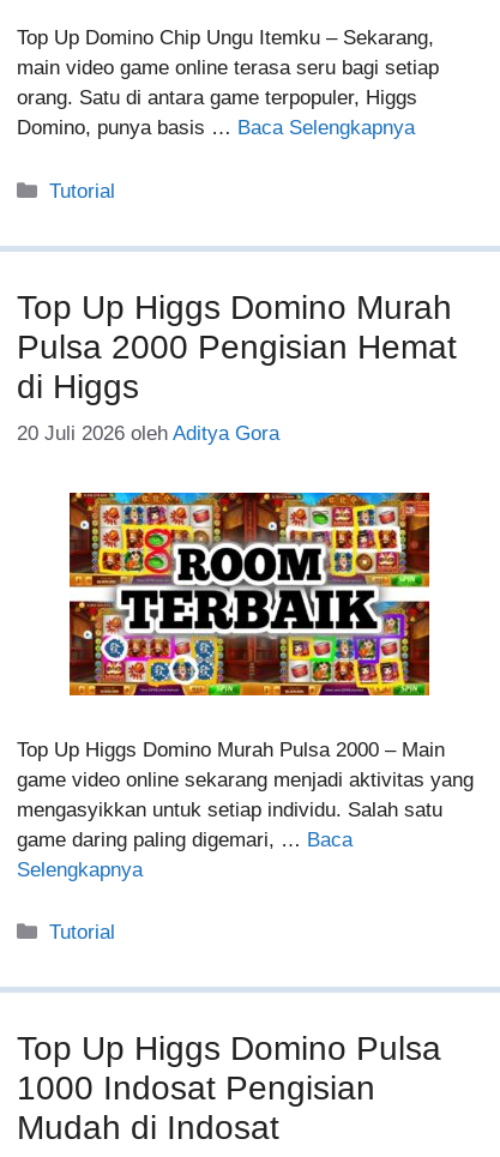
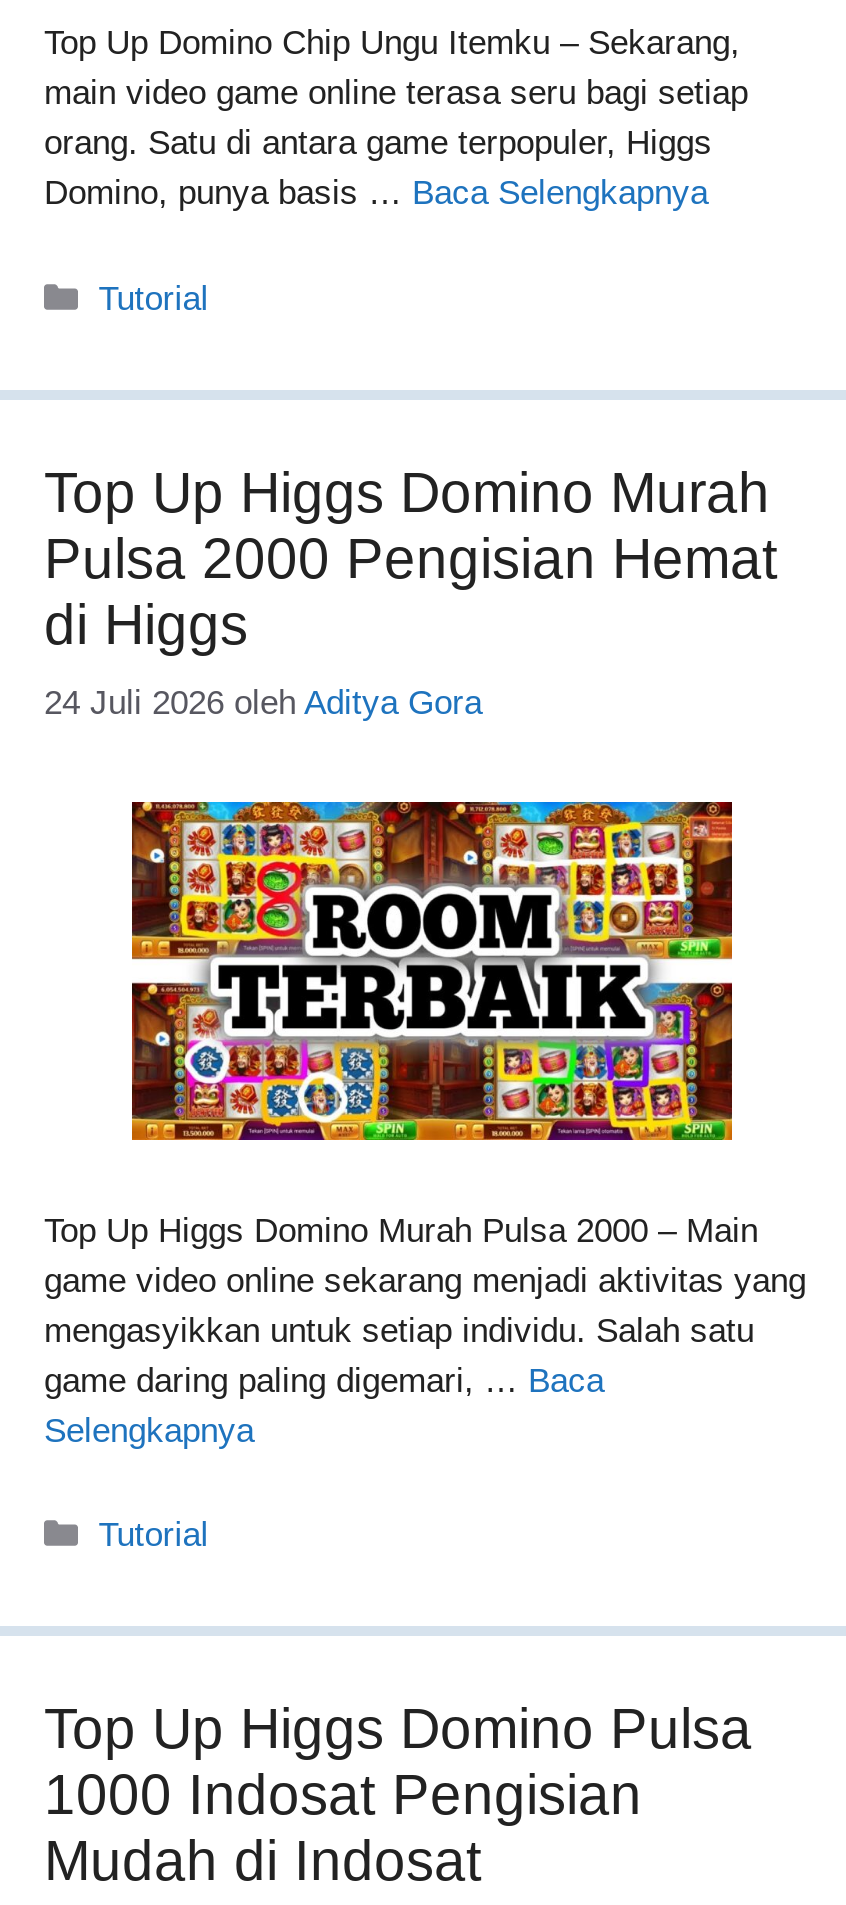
[17,422,279,445] 20 Juli 2026 oleh Aditya Gora -> [44,684,482,722] 24 Juli 2026 oleh Aditya Gora

